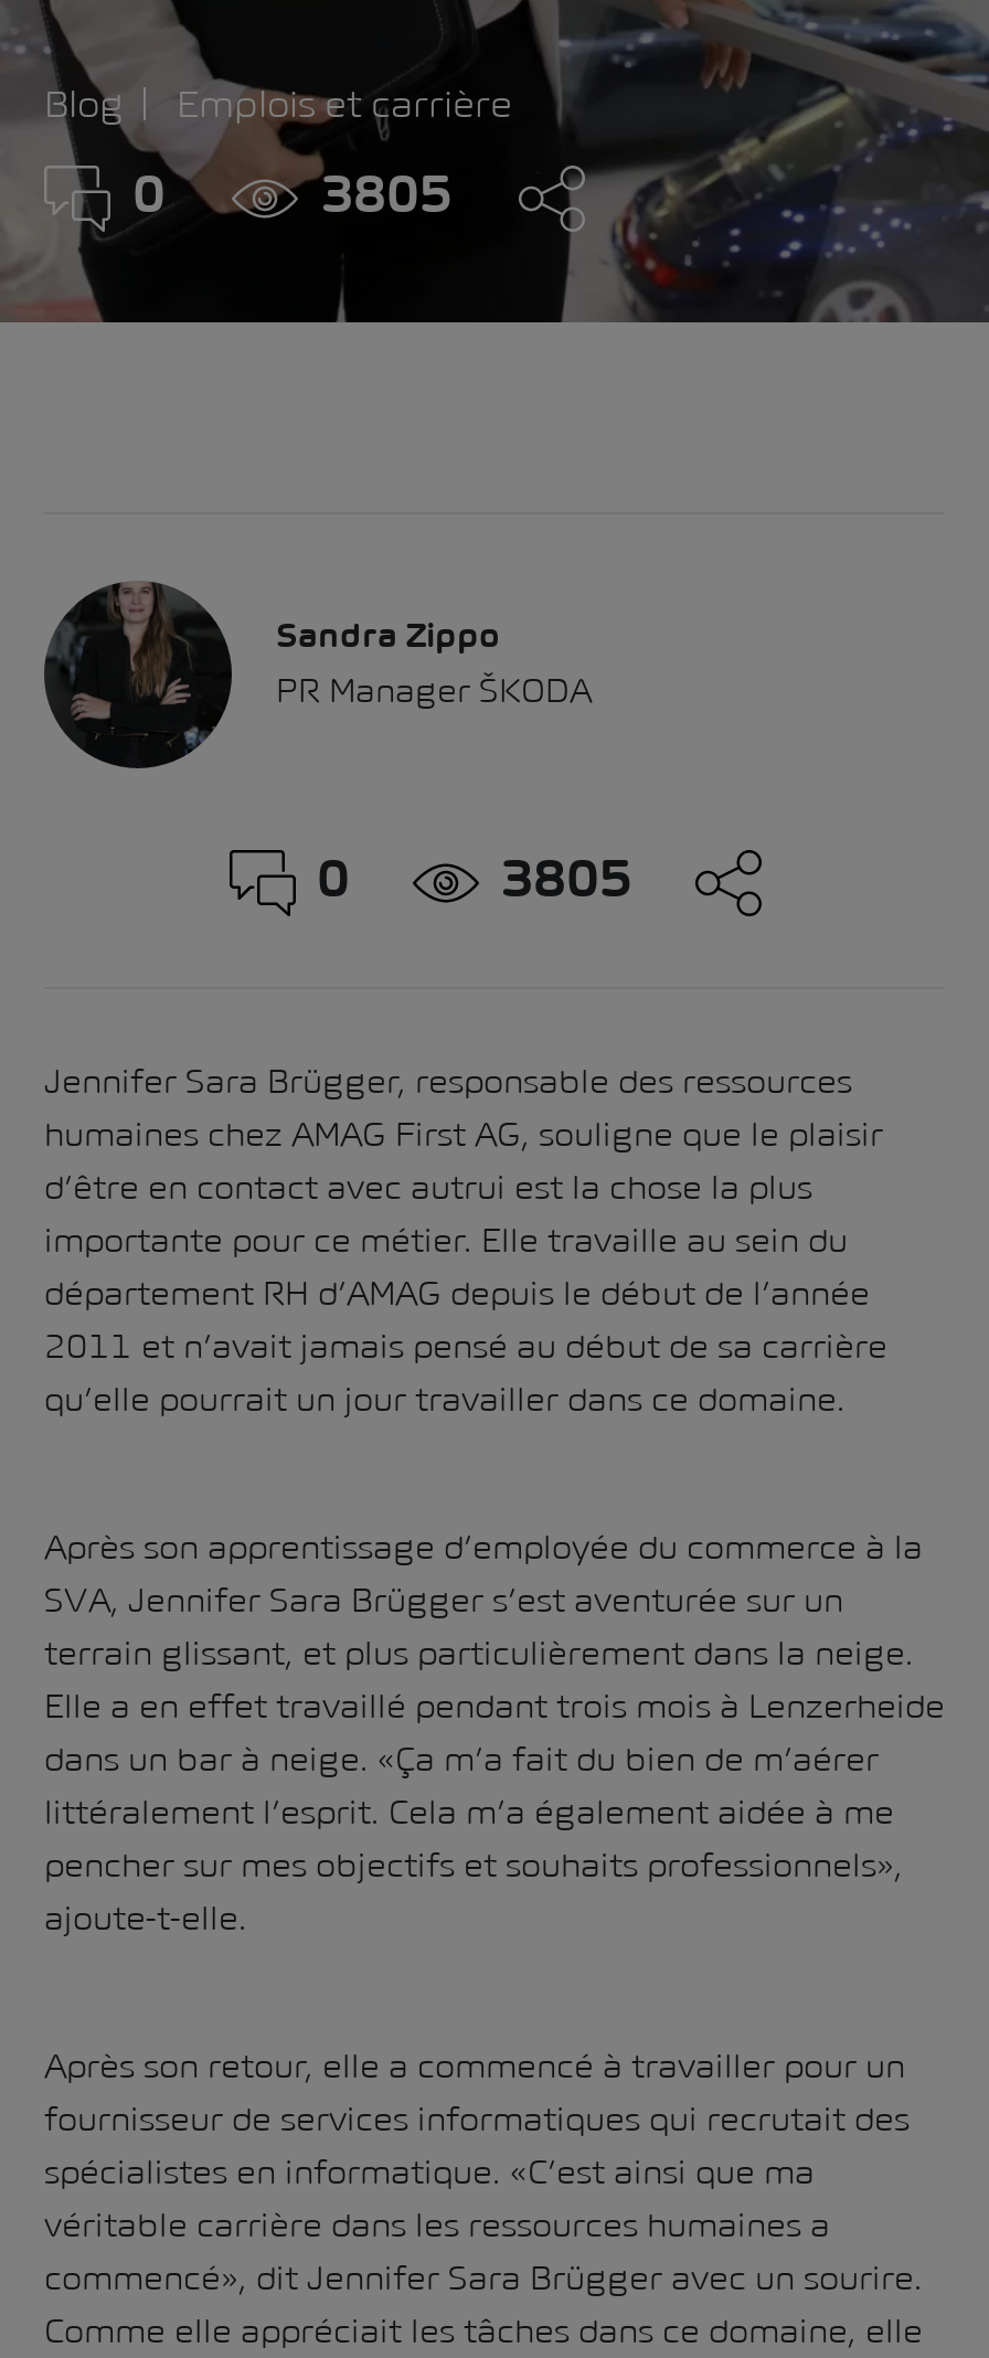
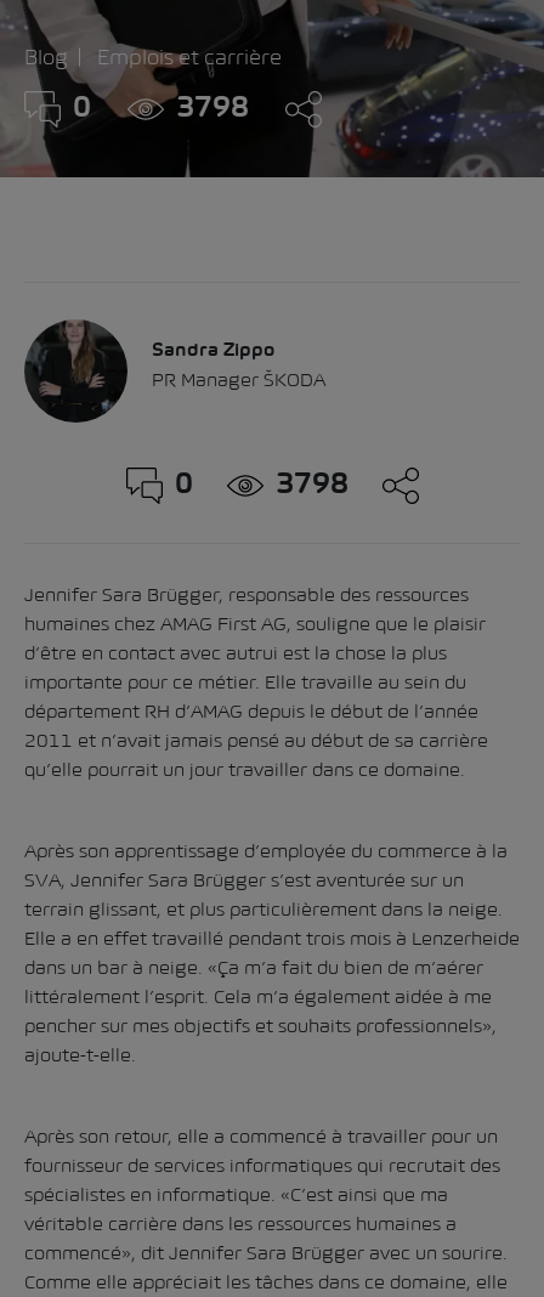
[320,174,453,223] 3805 -> [176,96,249,123] 3798
[500,859,632,907] 3805 -> [275,472,348,499] 3798

